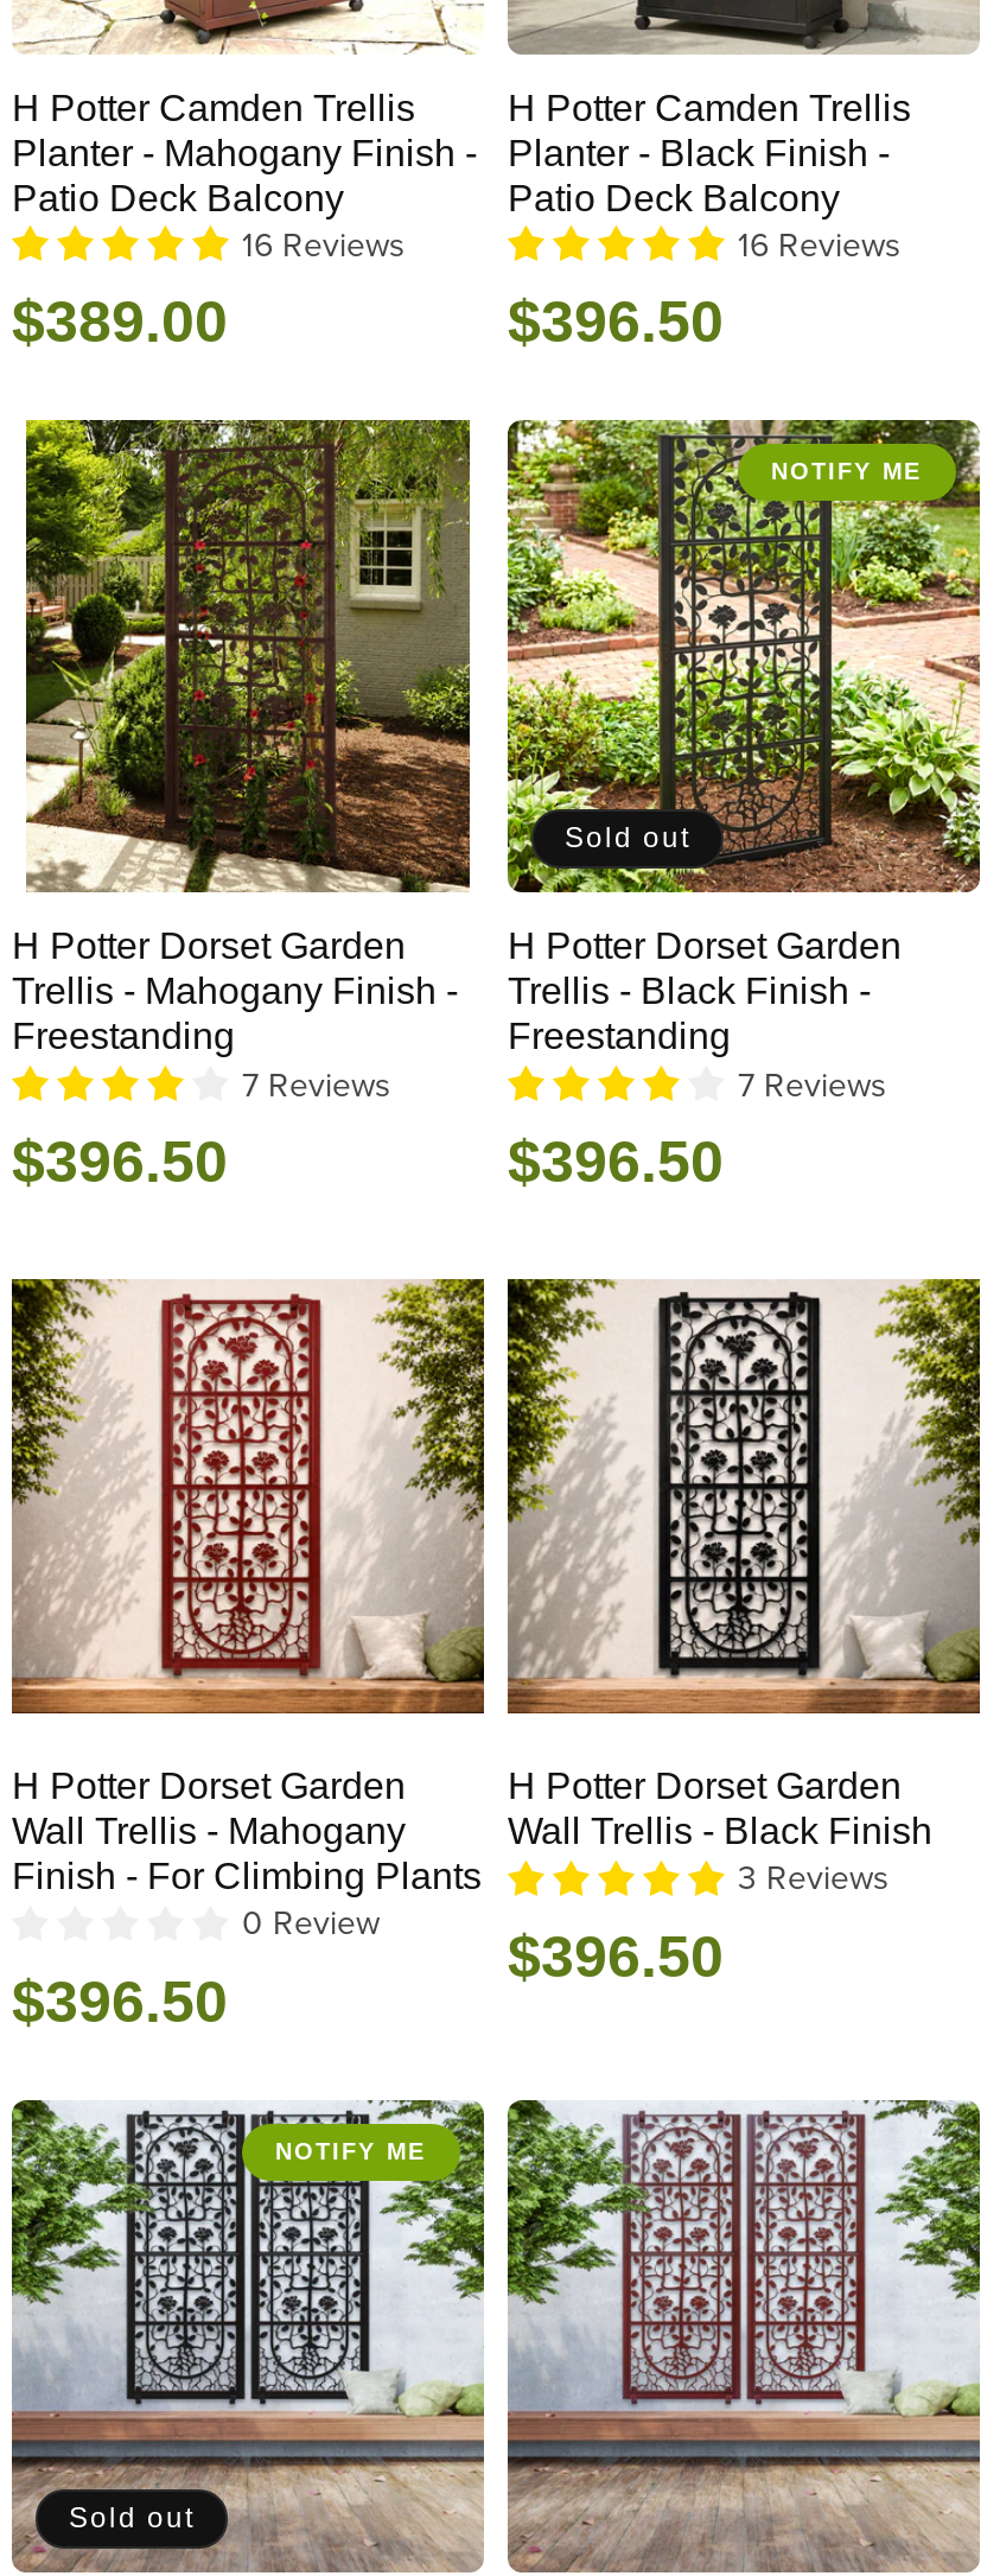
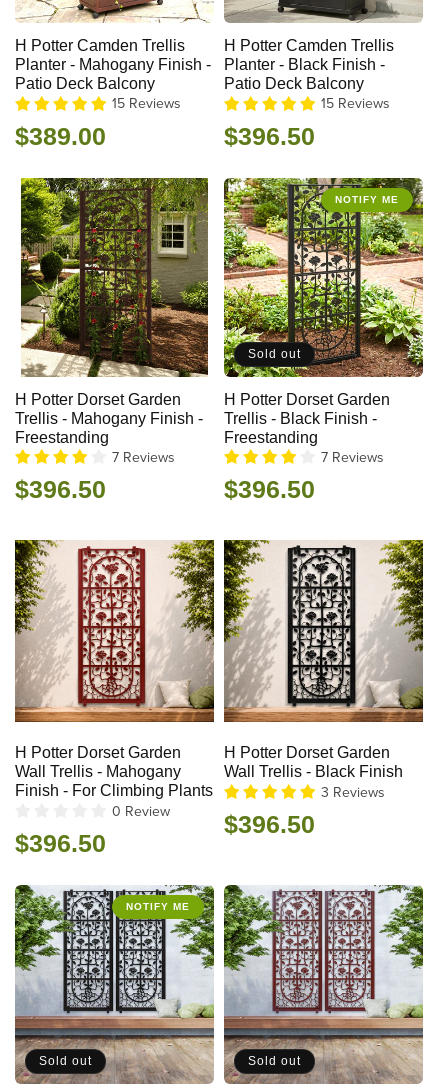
[242,226,406,266] 16 Reviews -> [112,95,181,112] 15 Reviews
[738,226,902,266] 16 Reviews -> [321,95,390,112] 15 Reviews
none -> [248,1054,301,1068] Sold out

